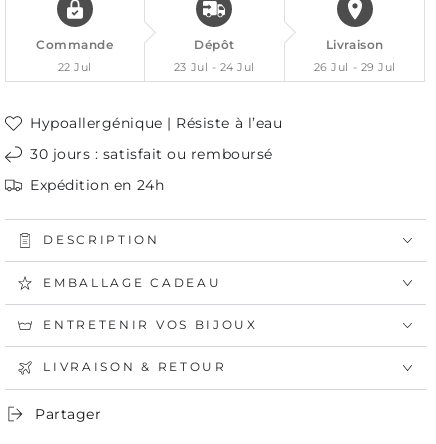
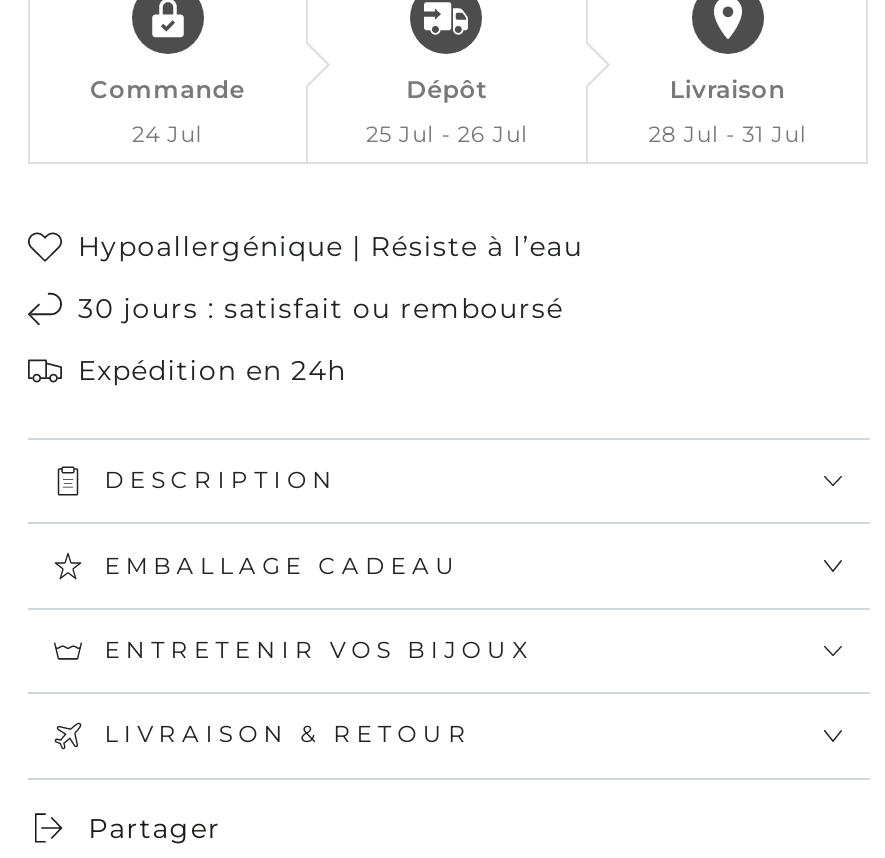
[57,60,92,74] 22 Jul -> [132,121,203,149] 24 Jul
[174,60,255,74] 23 Jul - 24 Jul -> [366,121,528,149] 25 Jul - 26 Jul
[314,60,396,74] 26 Jul - 29 Jul -> [649,121,807,149] 28 Jul - 31 Jul

